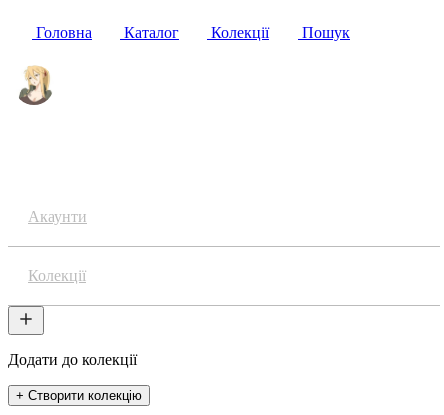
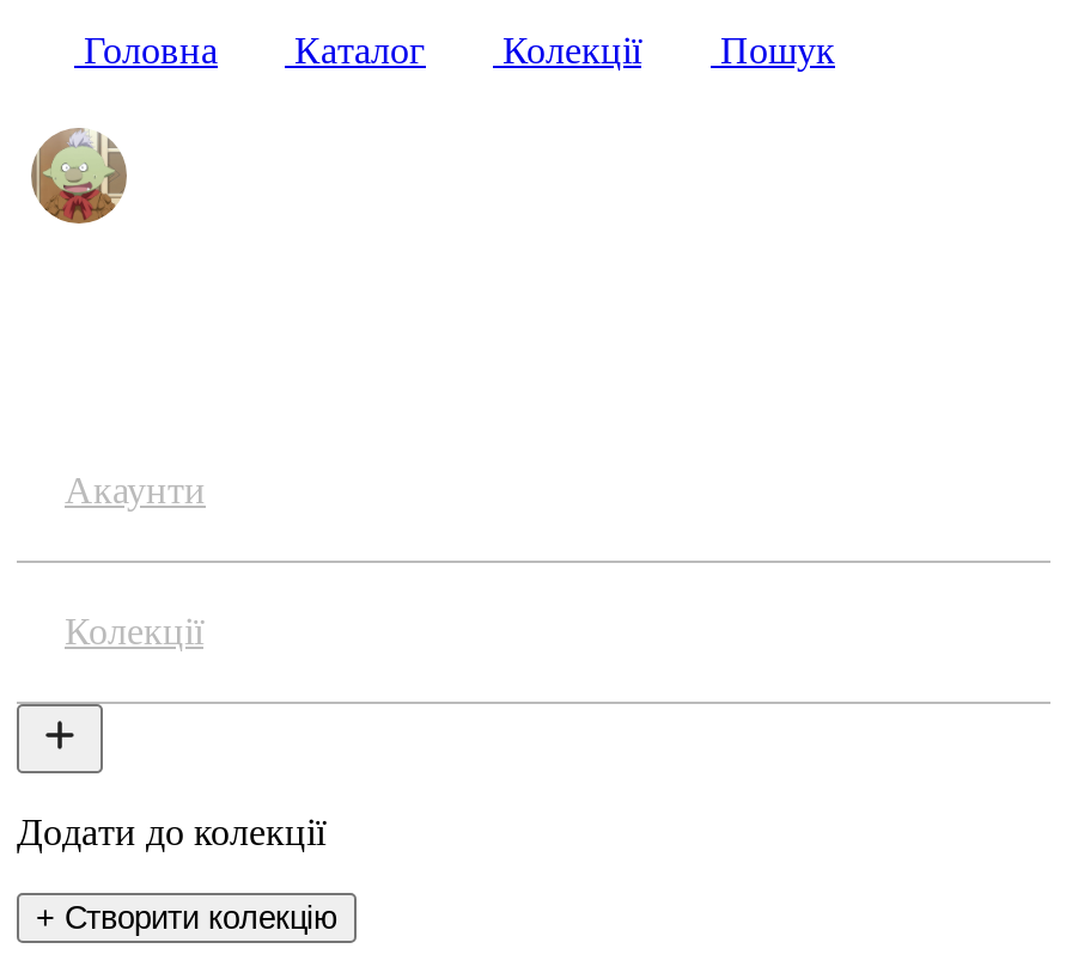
[14,65,54,106] [image] -> [29,126,129,224] [image]

